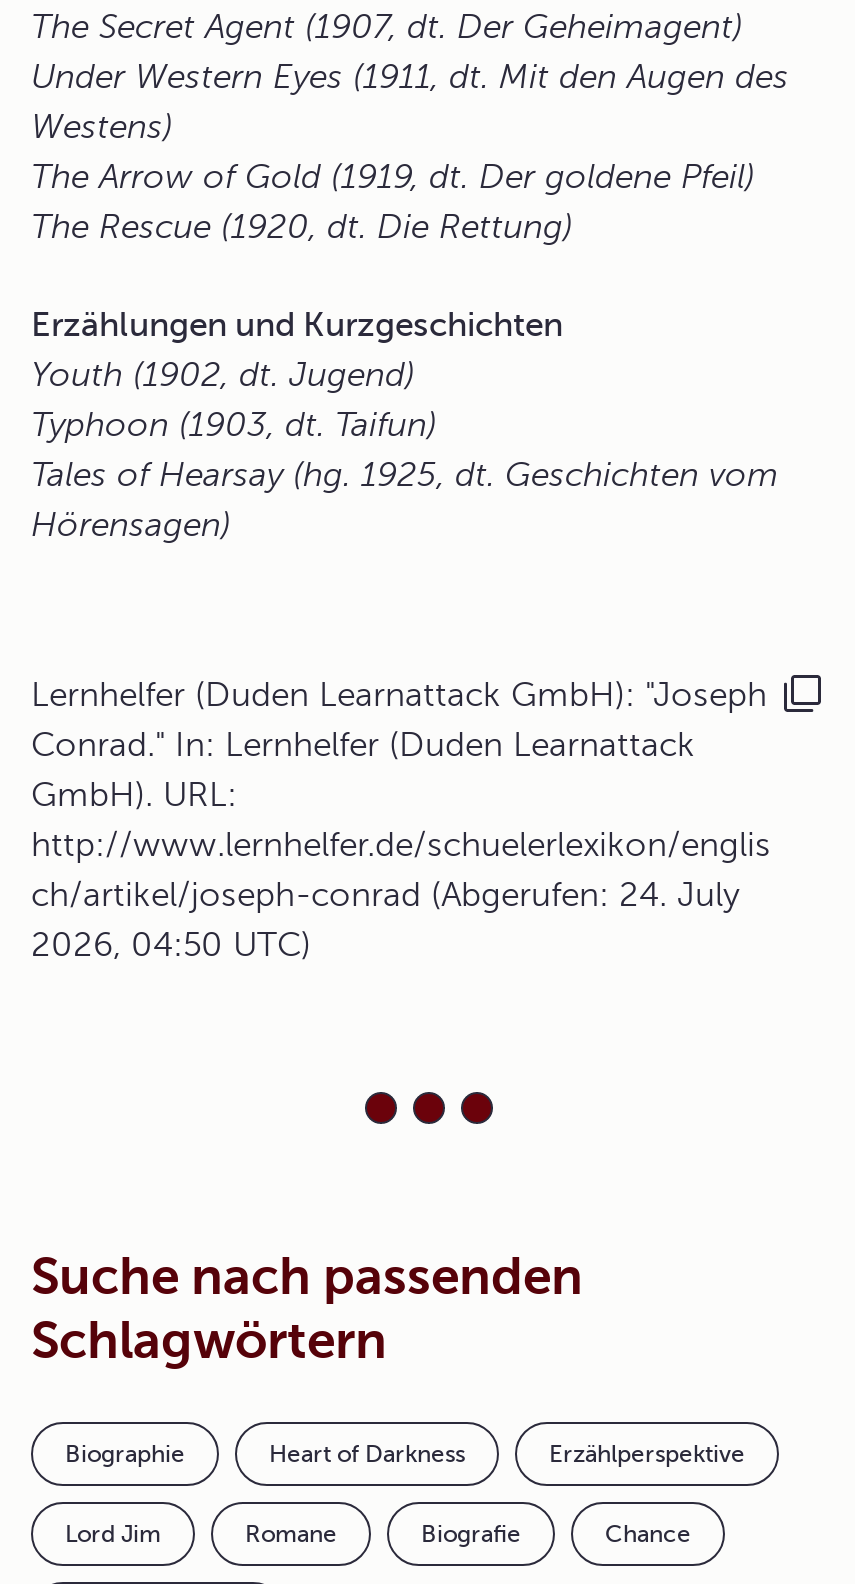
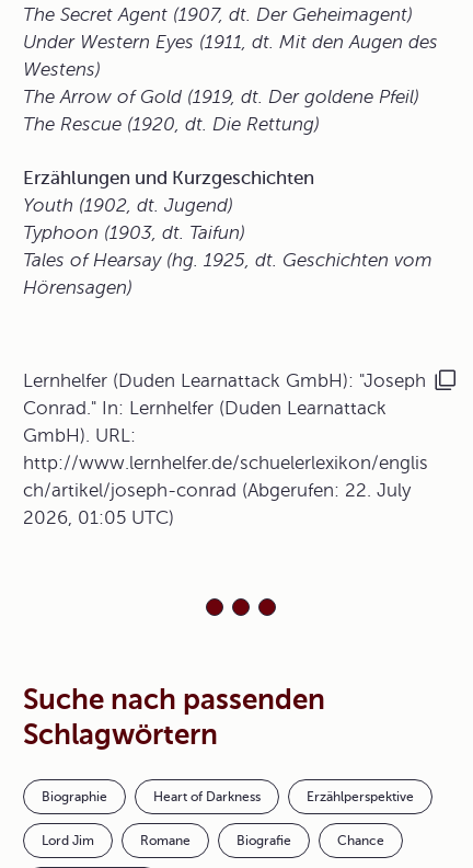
[31,876,739,914] ch/artikel/joseph-conrad (Abgerufen: 24. July -> [23,480,411,501] ch/artikel/joseph-conrad (Abgerufen: 22. July
[31,926,311,964] 2026, 04:50 UTC) -> [23,507,174,528] 2026, 01:05 UTC)

